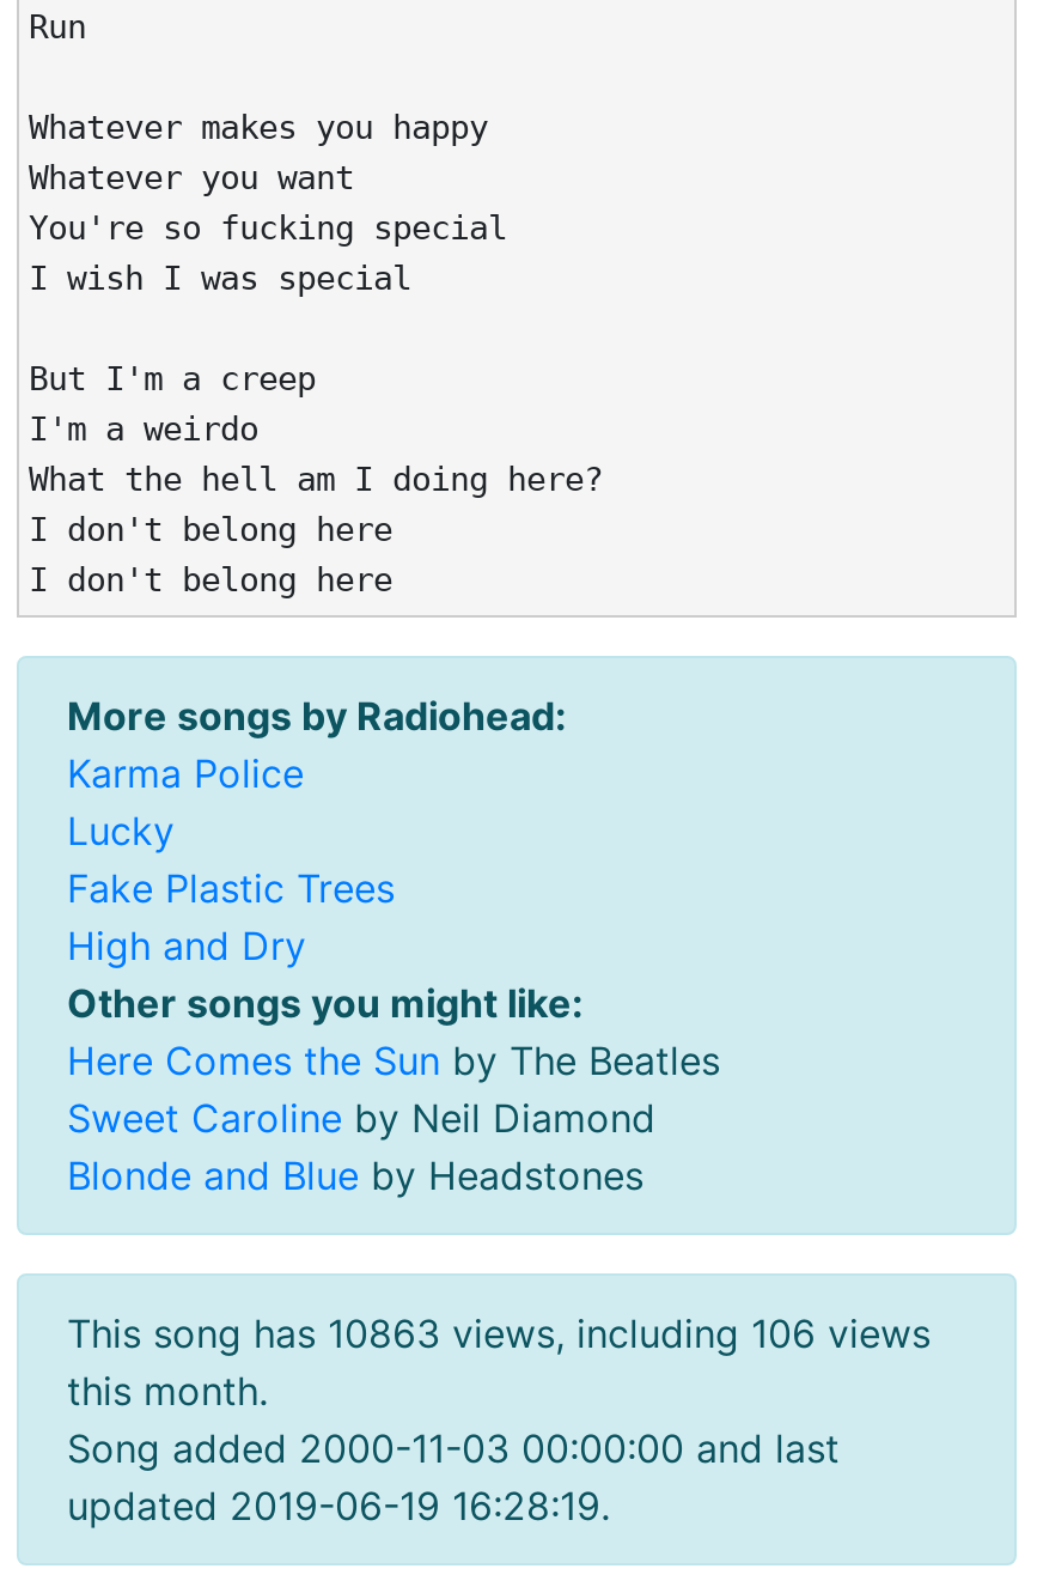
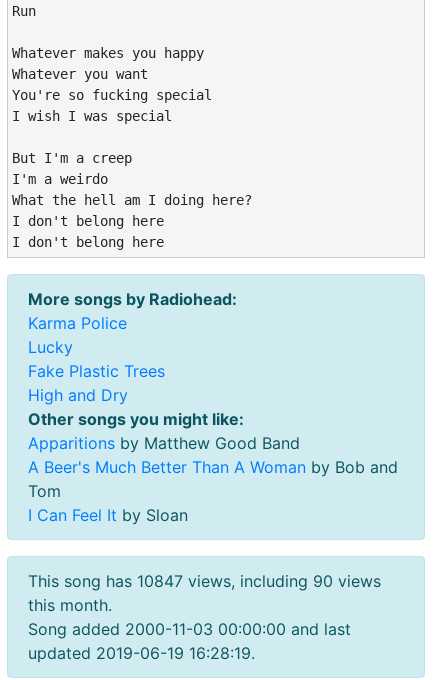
[67,1036,720,1199] Here Comes the Sun by The Beatles | Sweet Caroline by Neil Diamond | Blonde and Blue by Headstones -> [28,433,398,525] Apparitions by Matthew Good Band | A Beer's Much Better Than A Woman by Bob and | Tom | I Can Feel It by Sloan
[67,1309,931,1357] This song has 10863 views, including 106 views -> [28,571,381,591] This song has 10847 views, including 90 views

